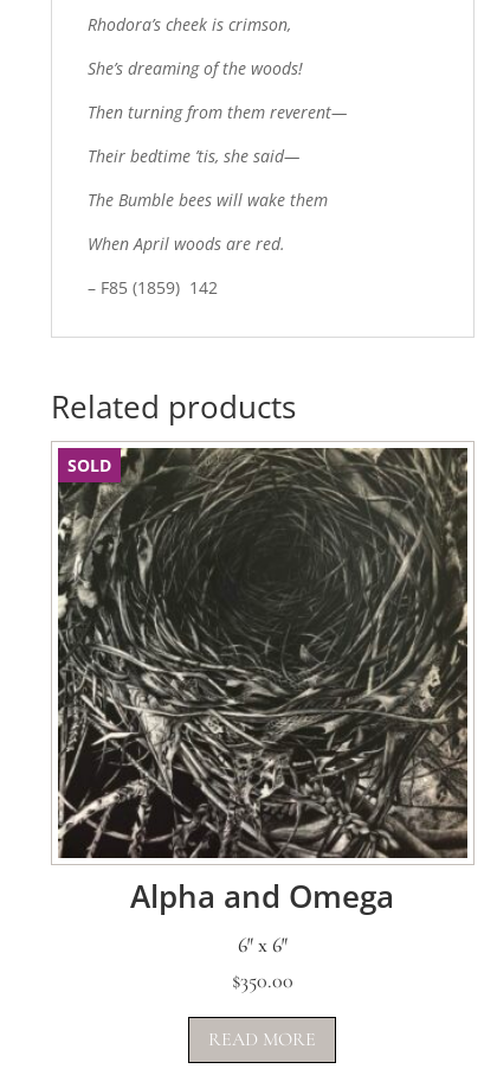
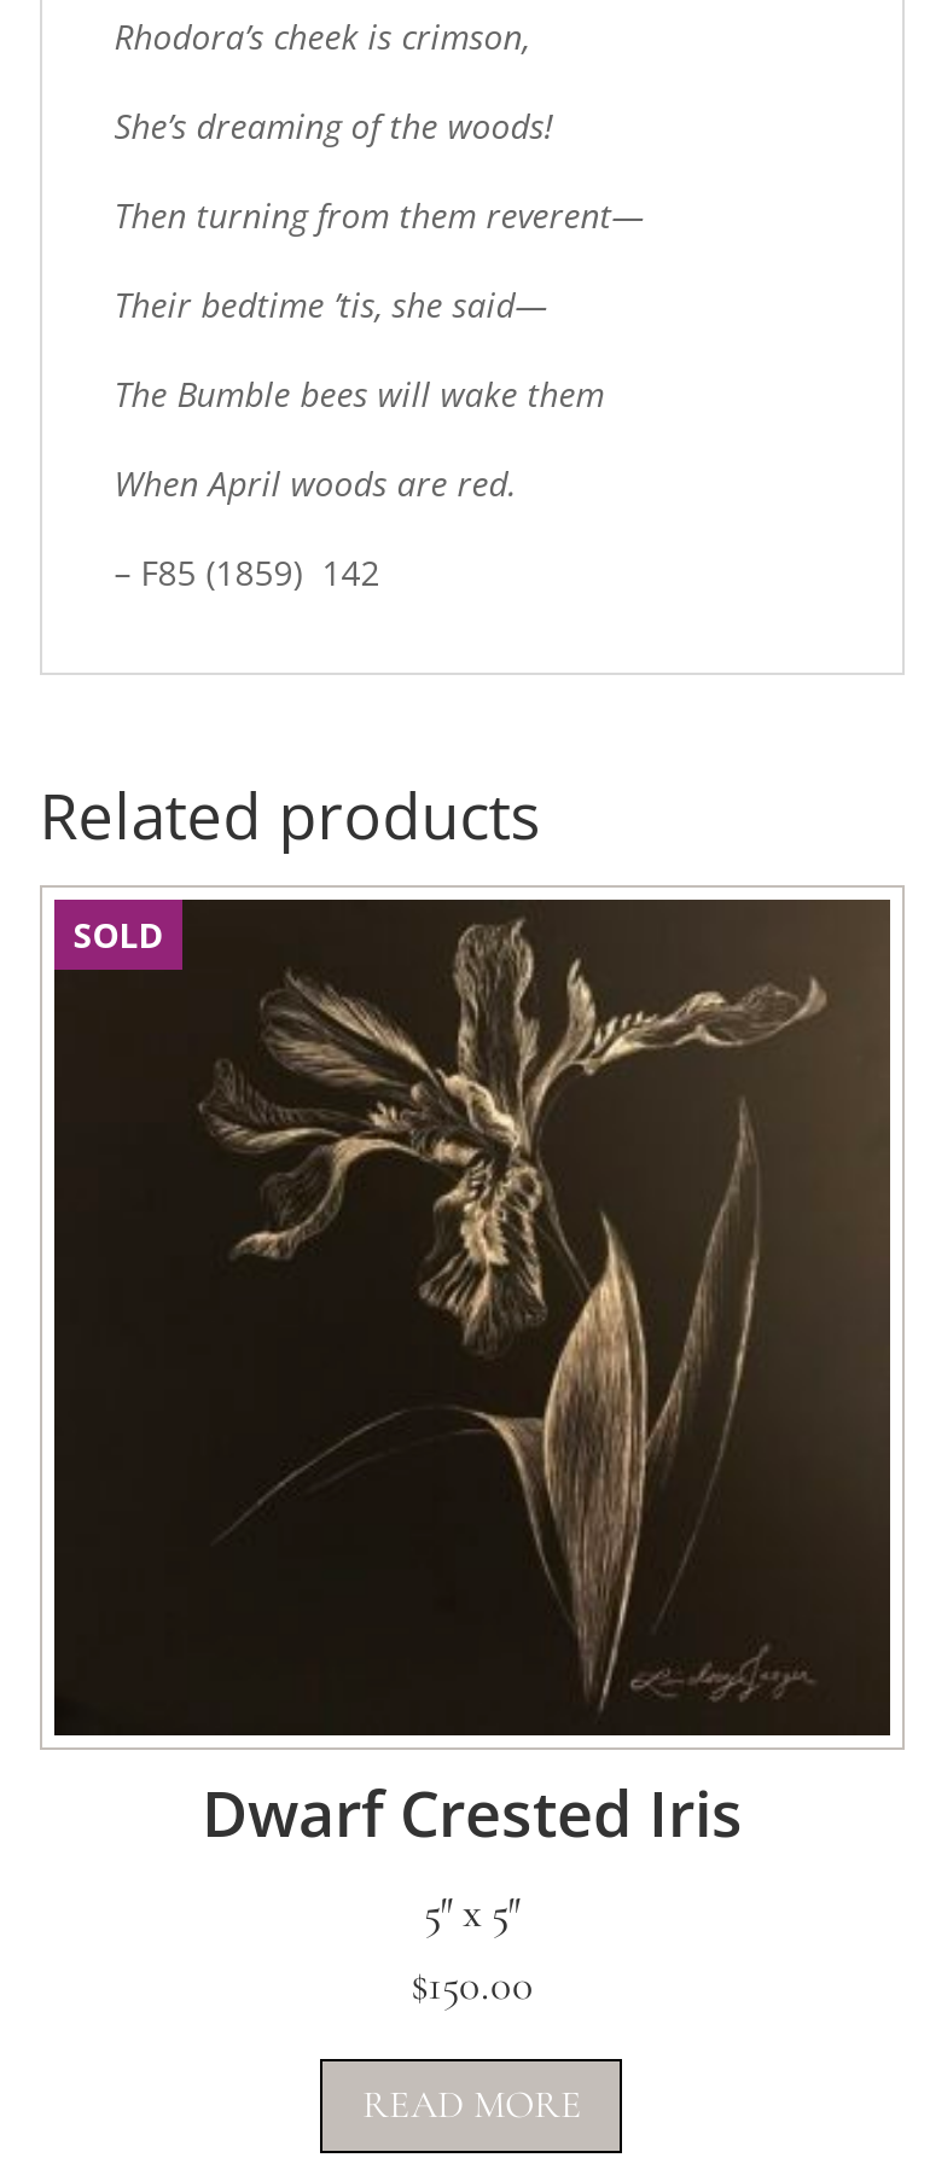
[57,447,469,994] [image] | Alpha and Omega | 6″ x 6″ | $350.00 -> [52,897,893,2012] [image] | Dwarf Crested Iris | 5″ x 5″ | $150.00

